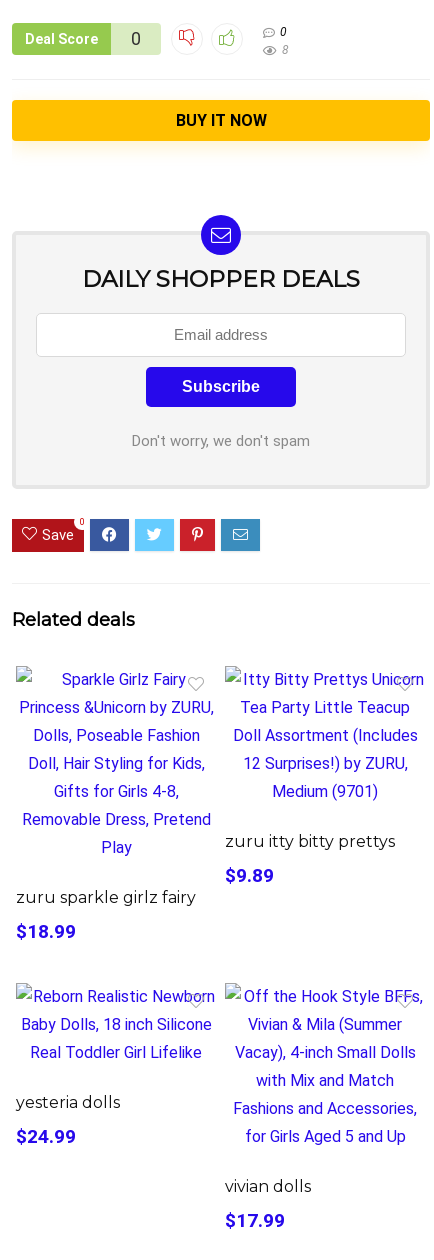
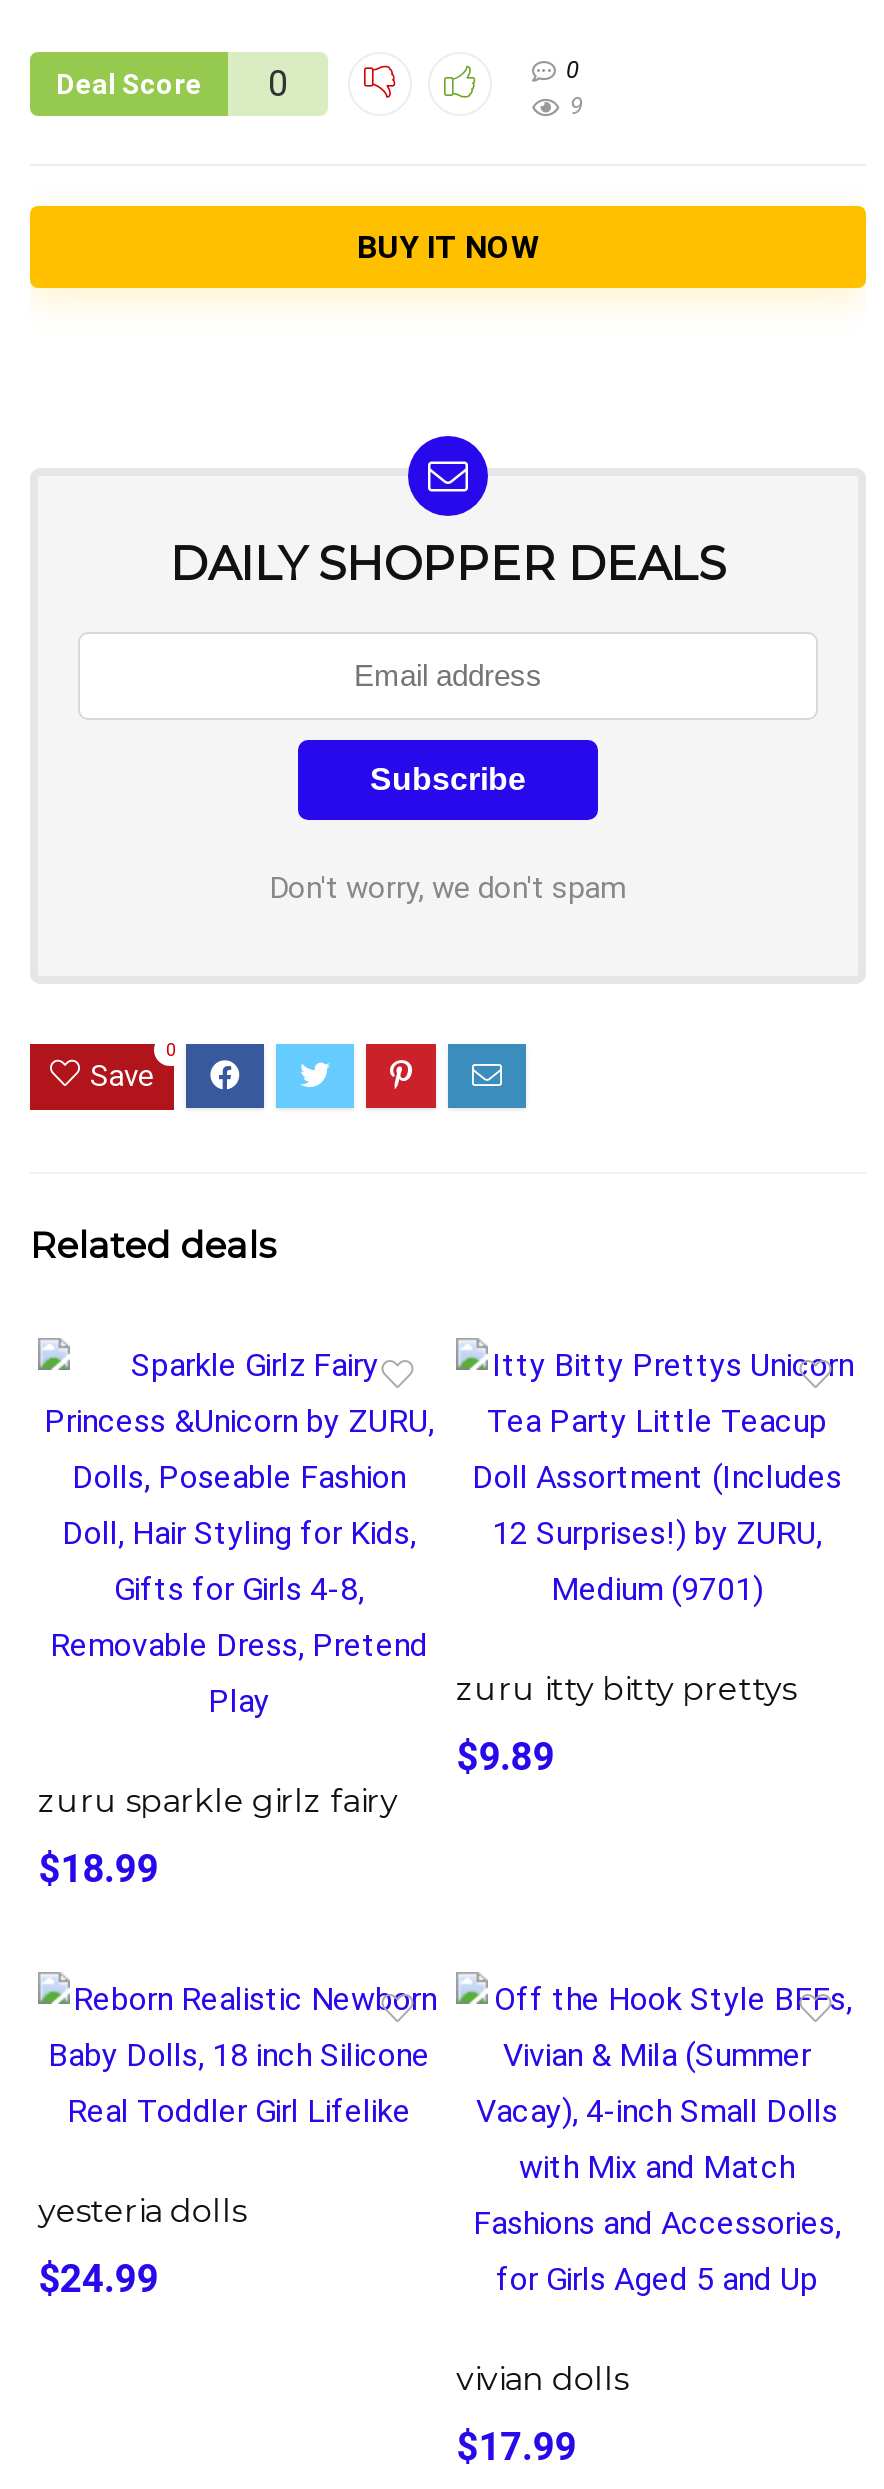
[282,43,289,57] 8 -> [570,92,584,120] 9

